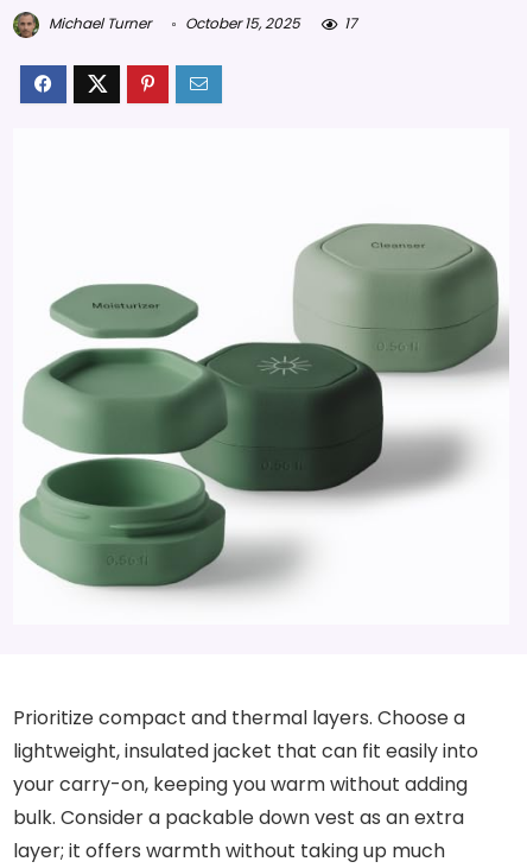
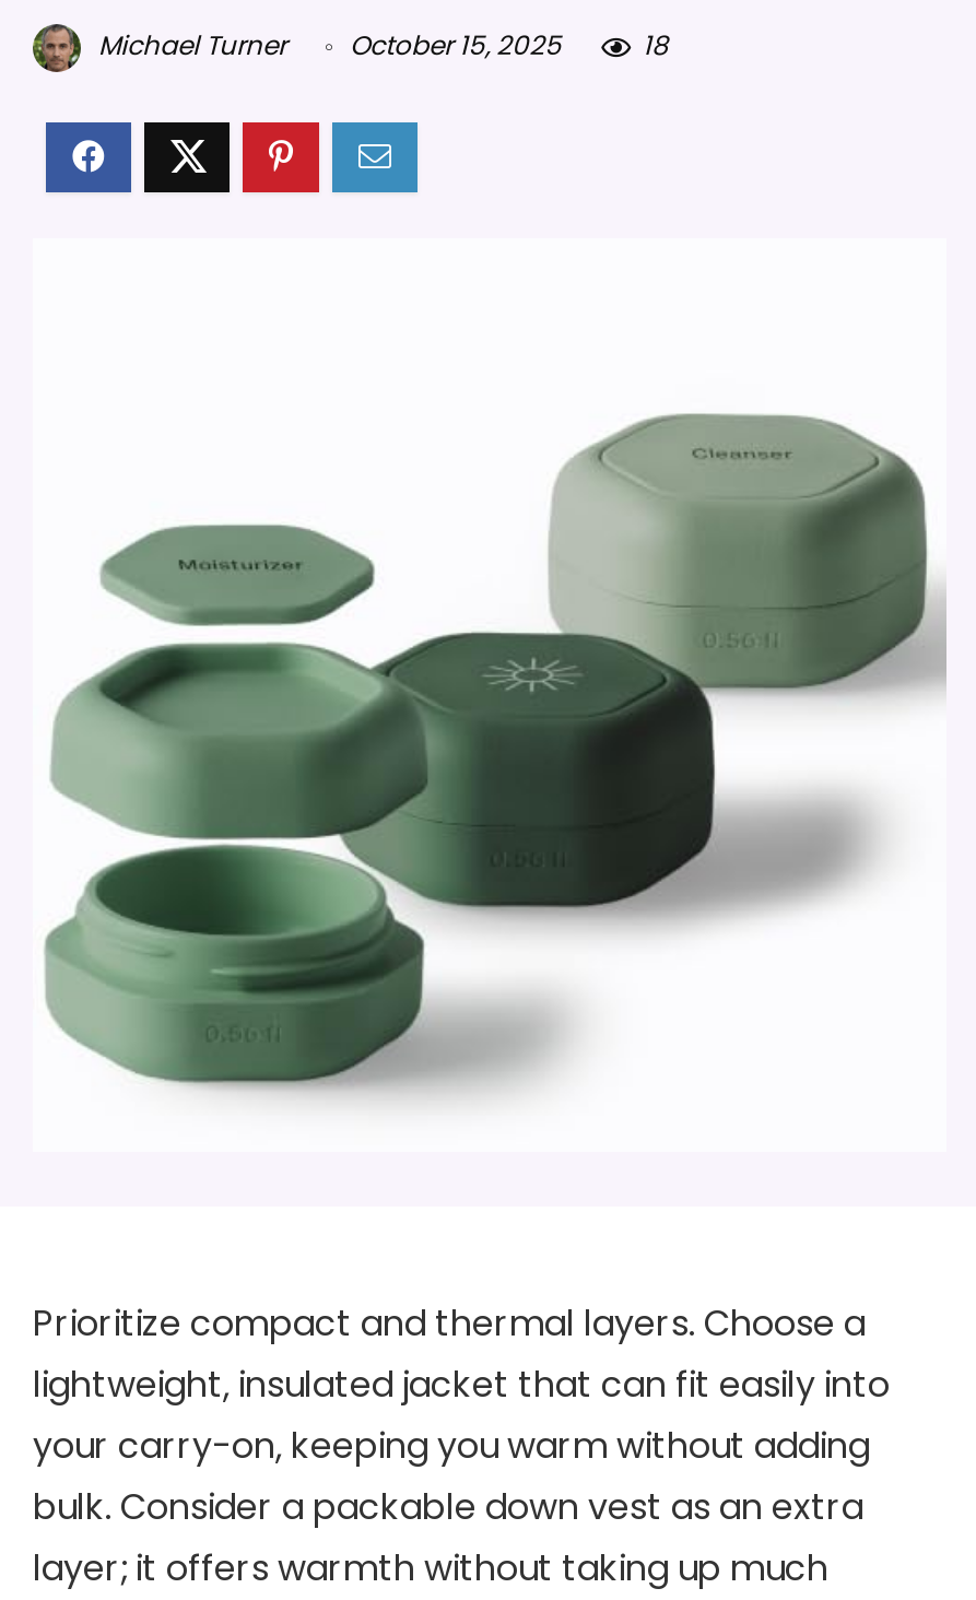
[344,13,357,34] 17 -> [643,27,669,64] 18

